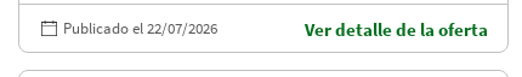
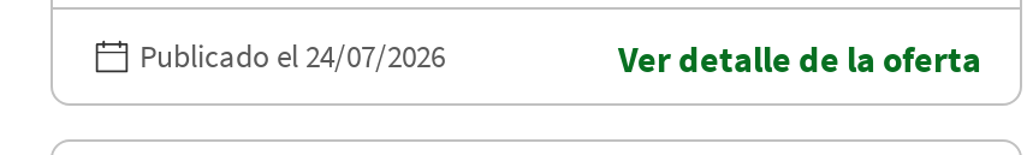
[63,18,217,38] Publicado el 22/07/2026 -> [139,37,445,78] Publicado el 24/07/2026

